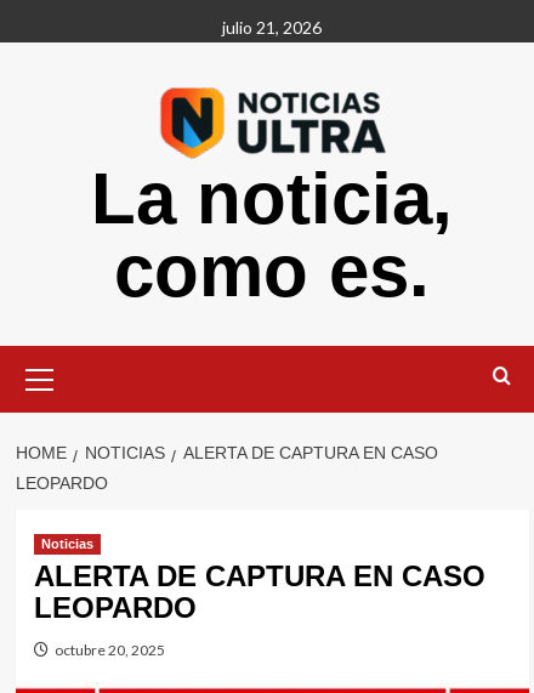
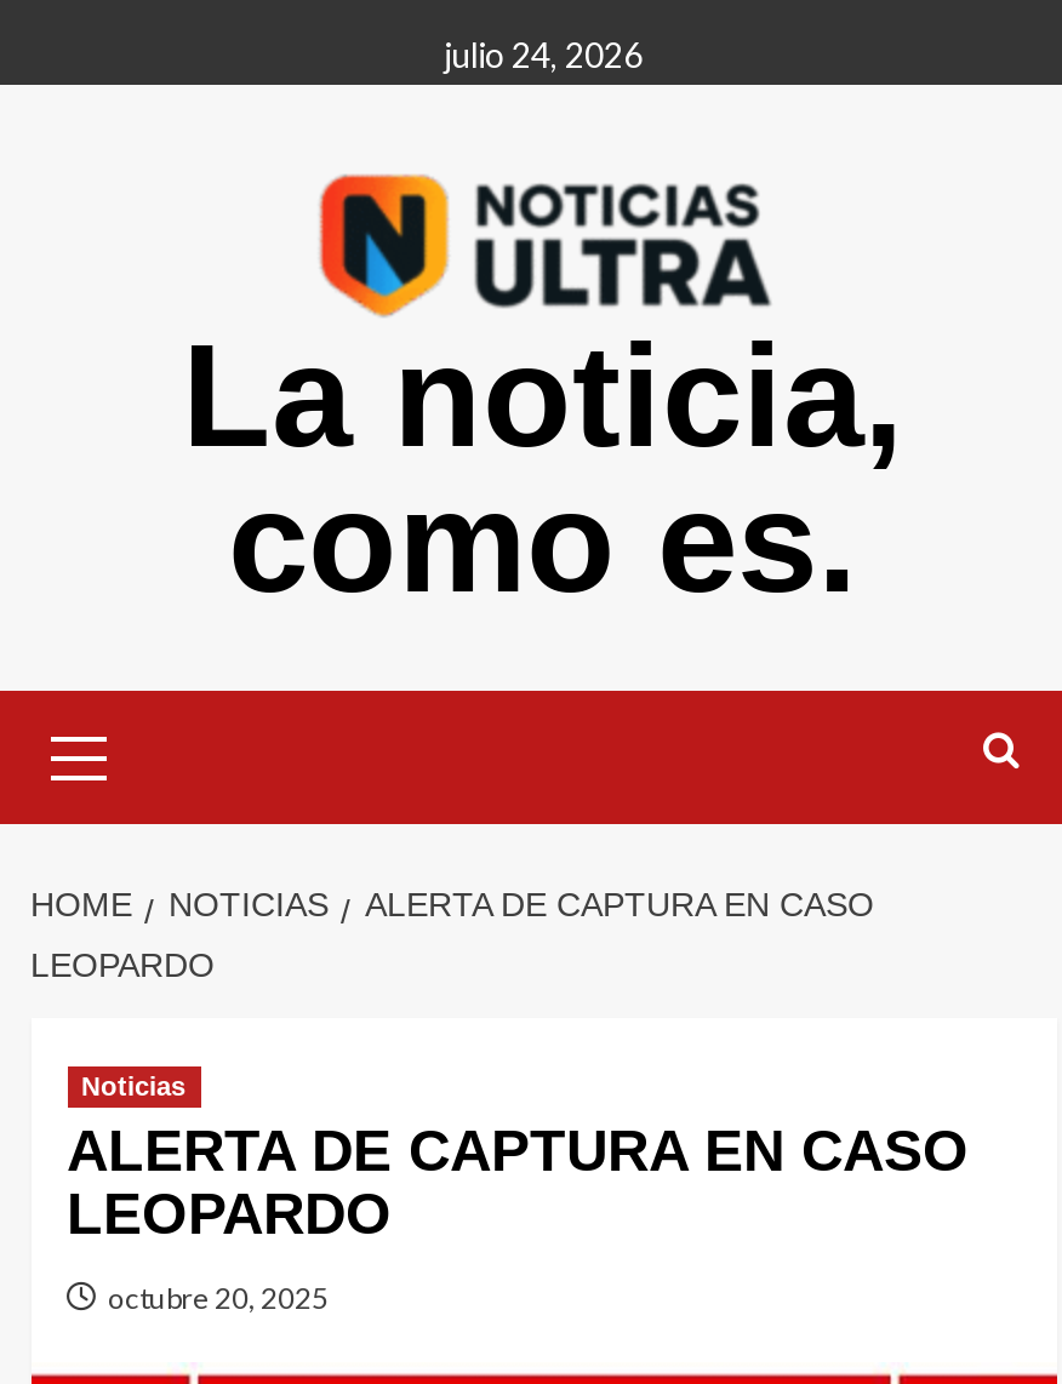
[222,17,322,38] julio 21, 2026 -> [444,34,643,75] julio 24, 2026

